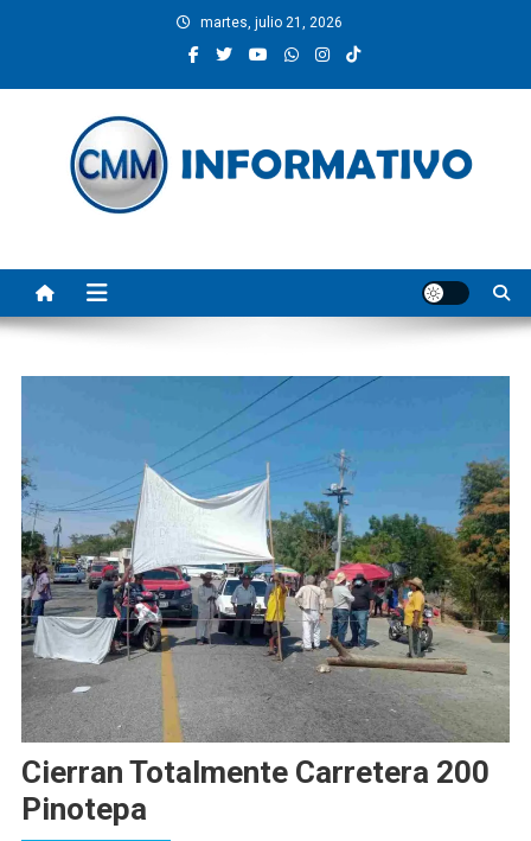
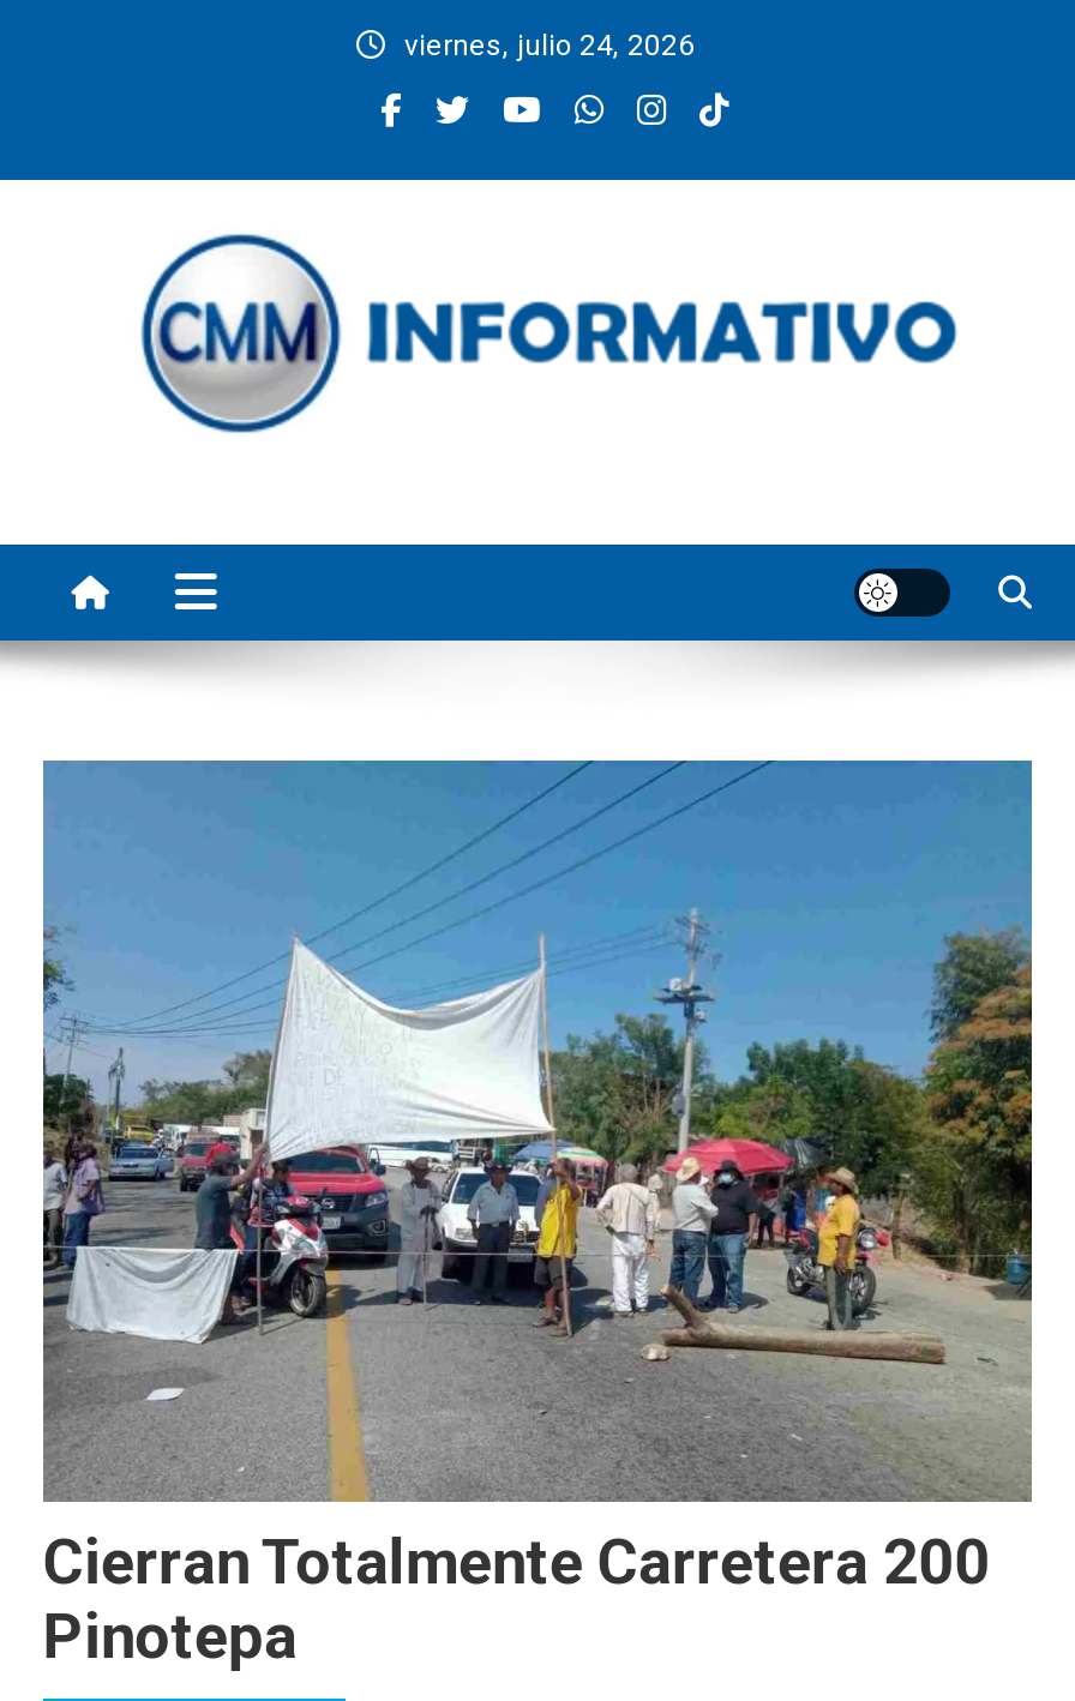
[200,14,343,31] martes, julio 21, 2026 -> [404,29,695,62] viernes, julio 24, 2026

